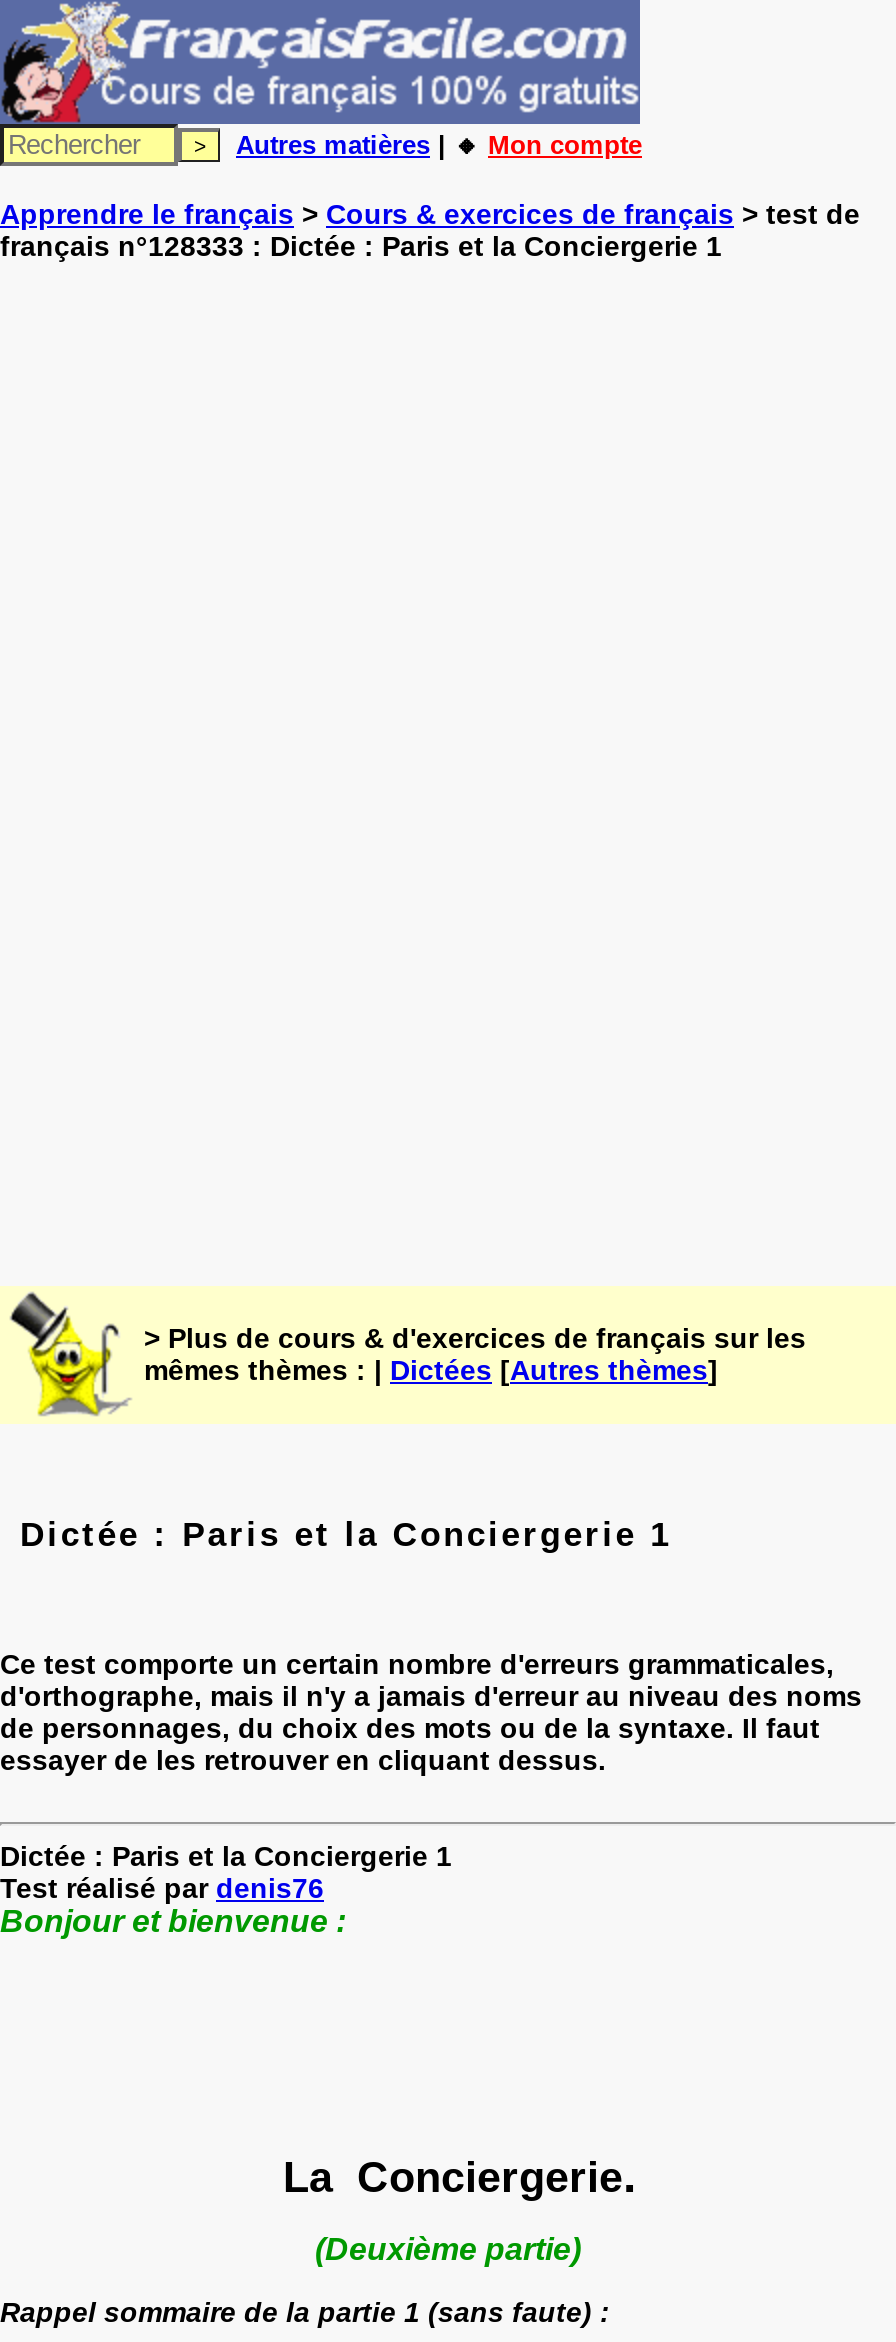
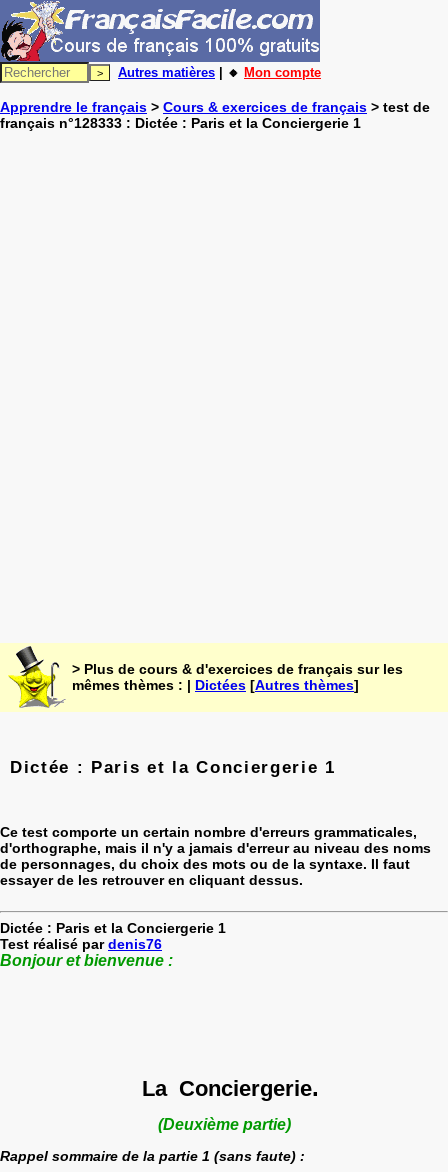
[8,1290,86,1370] [image] -> [5,645,44,683] [image]

